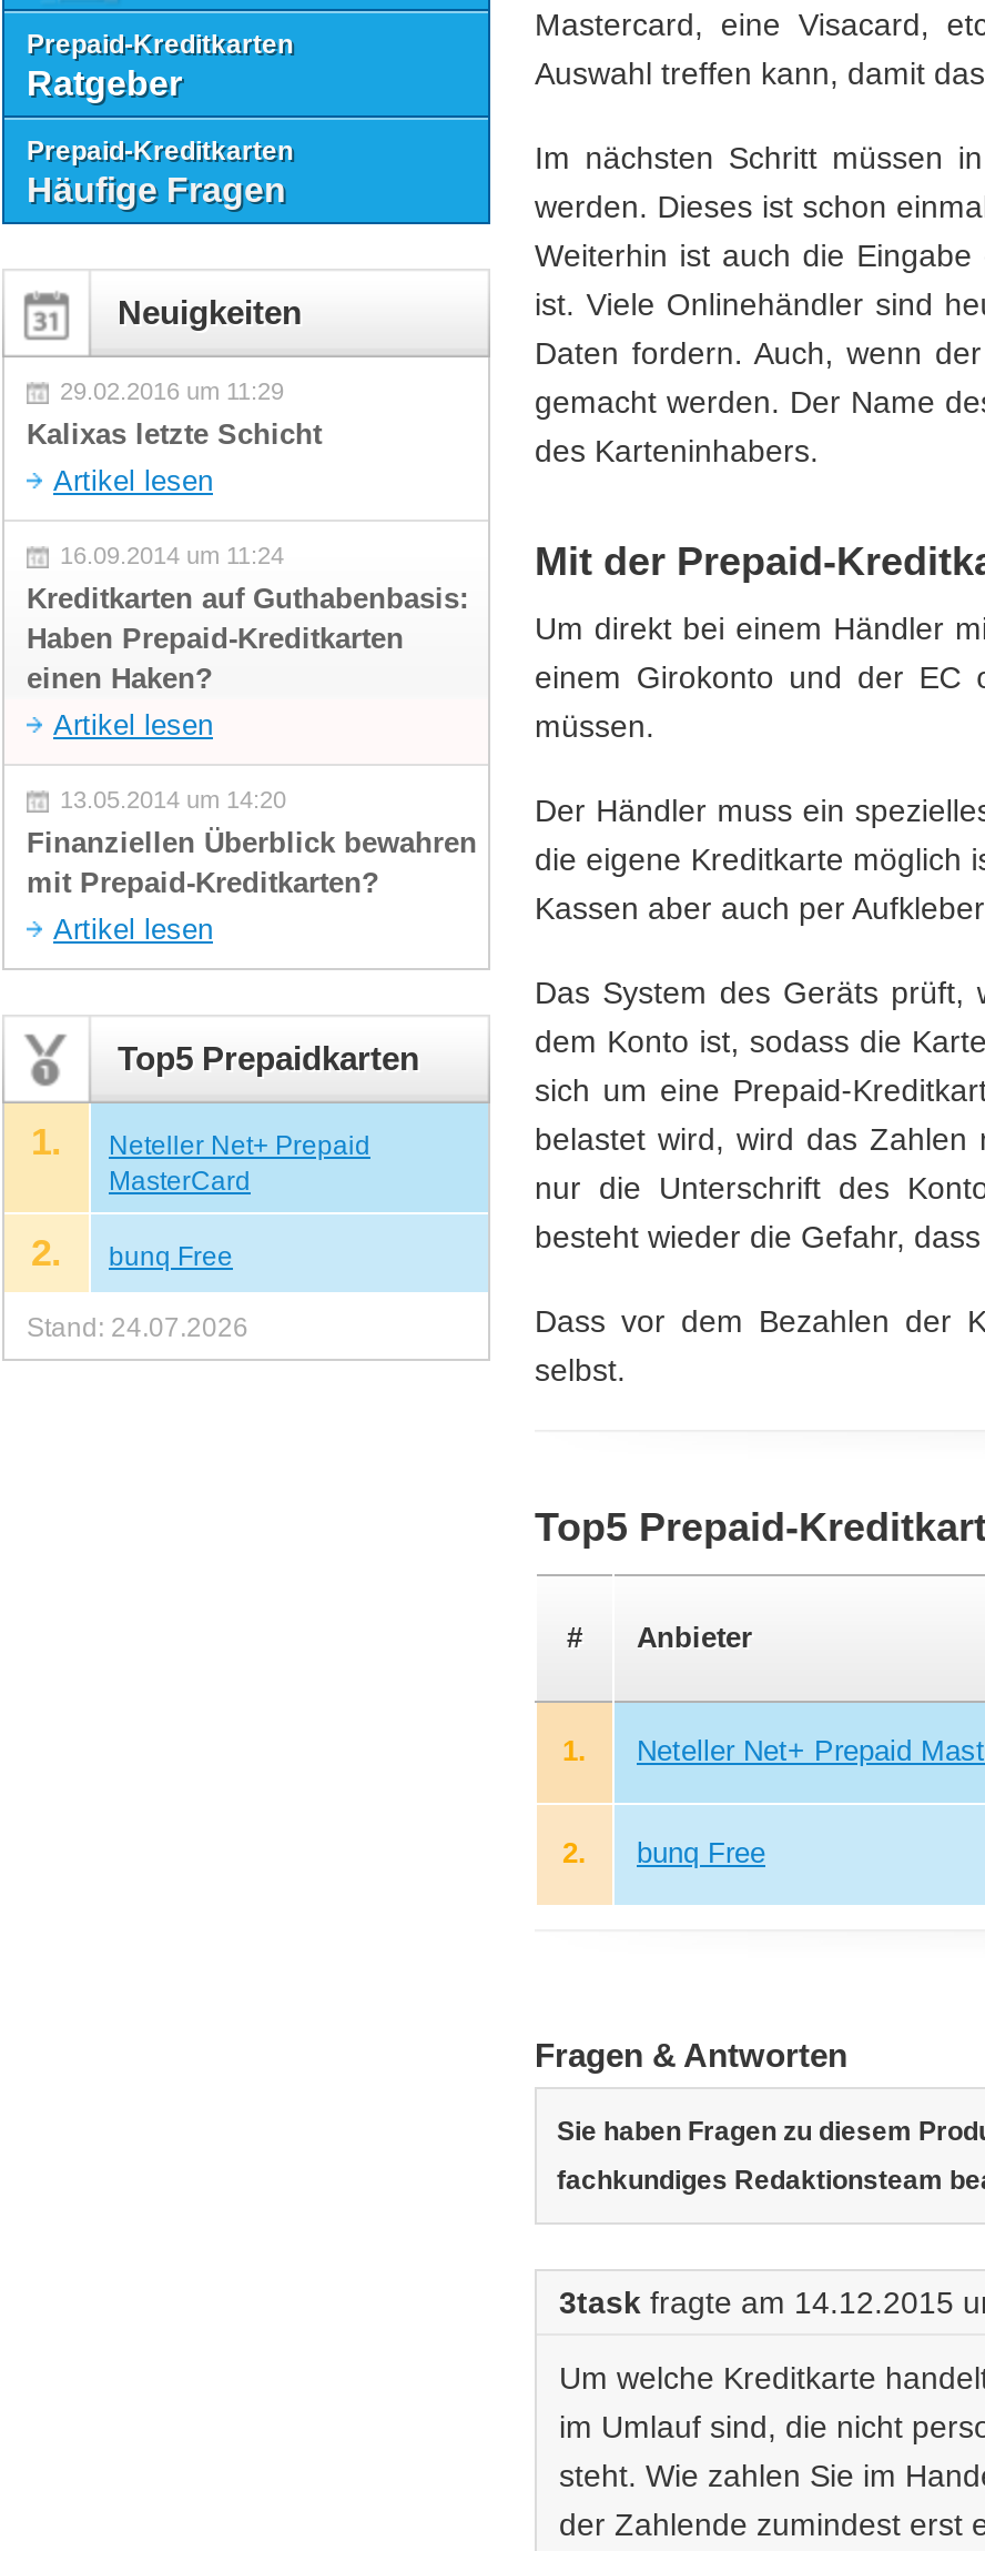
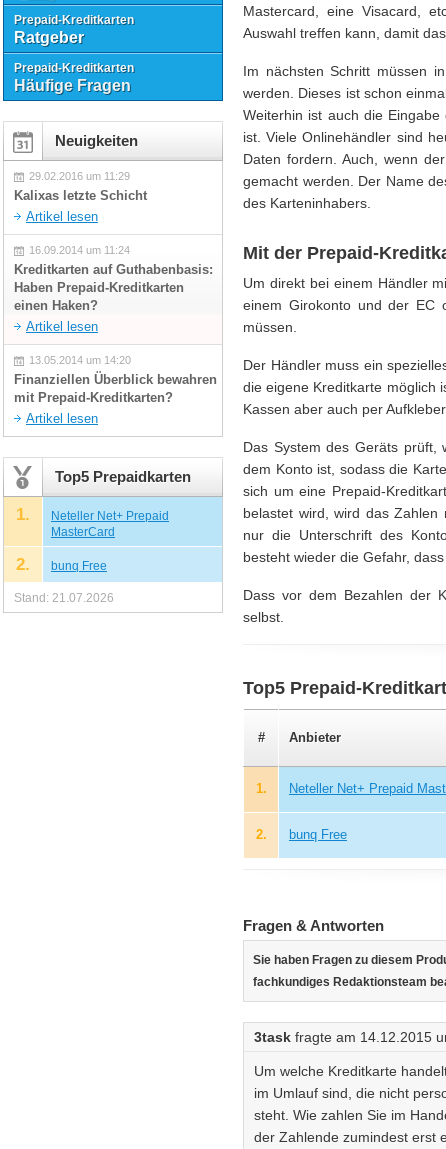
[27,1312,248,1343] Stand: 24.07.2026 -> [14,591,114,605] Stand: 21.07.2026

